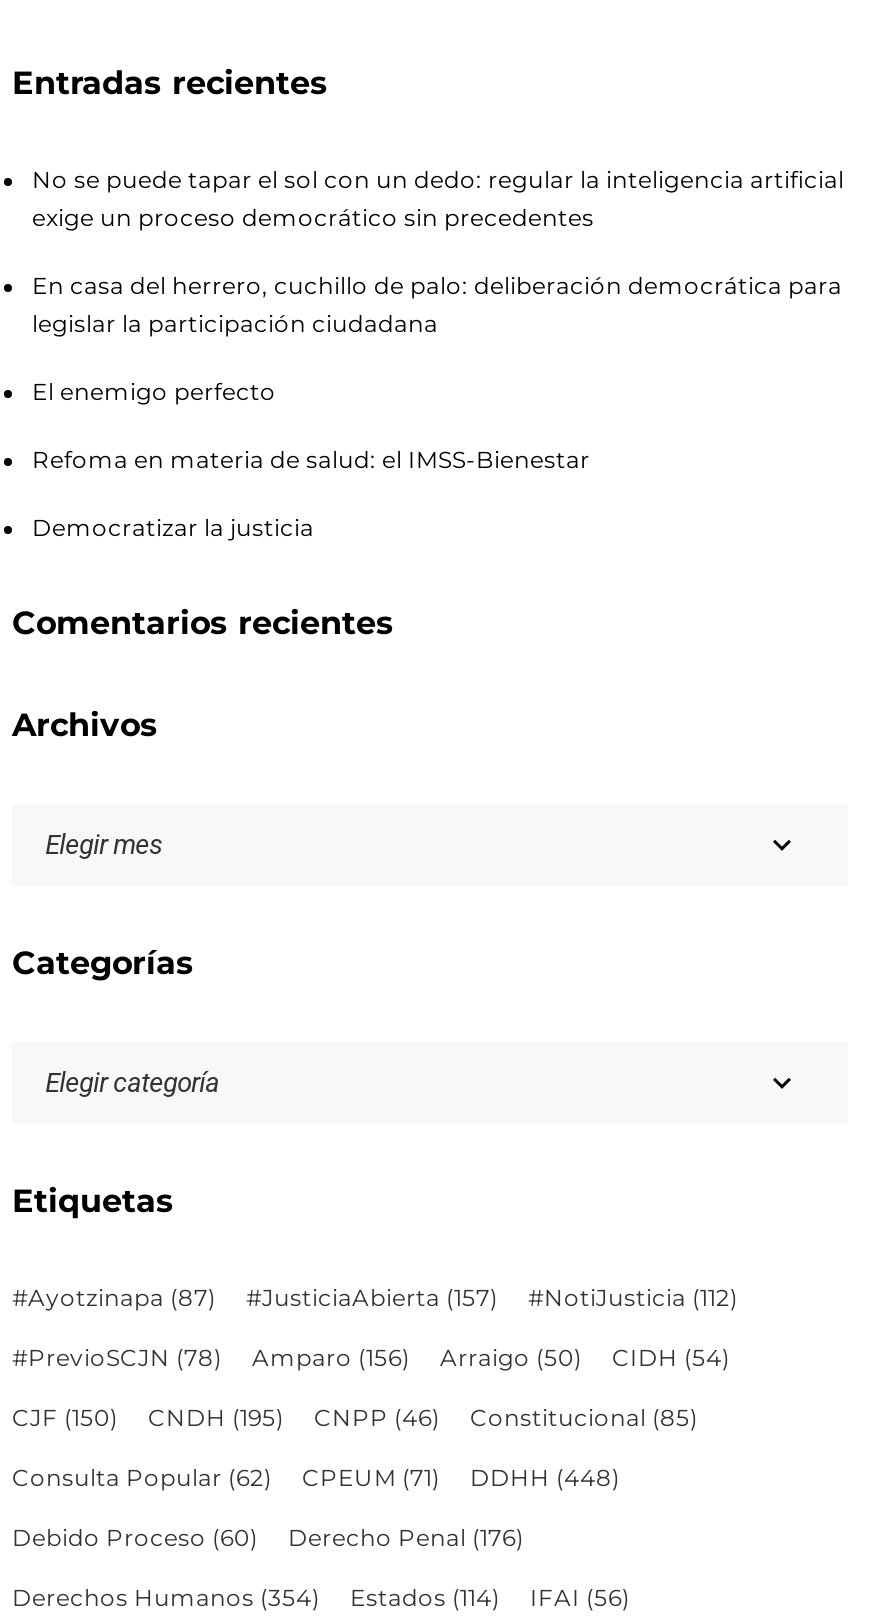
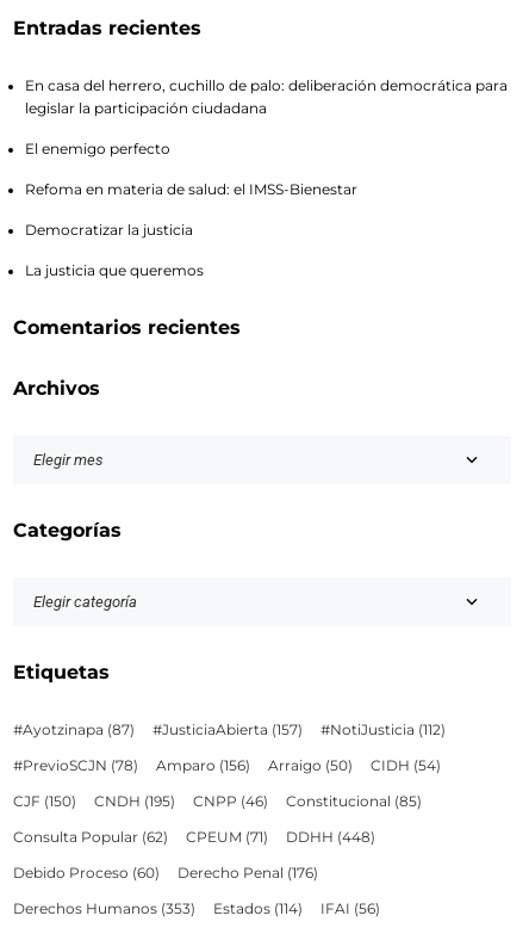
[32,165,844,231] No se puede tapar el sol con un dedo: regular la inteligencia artificial | exige un proceso democrático sin precedentes -> none
moved [32,271,842,541] -> [25,77,508,238]: En casa del herrero, cuchillo de palo: deliberación democrática para | legislar la participación ciudadana | El enemigo perfecto | Refoma en materia de salud: el IMSS-Bienestar | Democratizar la justicia
none -> [25,262,204,279] La justicia que queremos
[12,1585,320,1613] Derechos Humanos (354) -> [13,901,195,918] Derechos Humanos (353)

